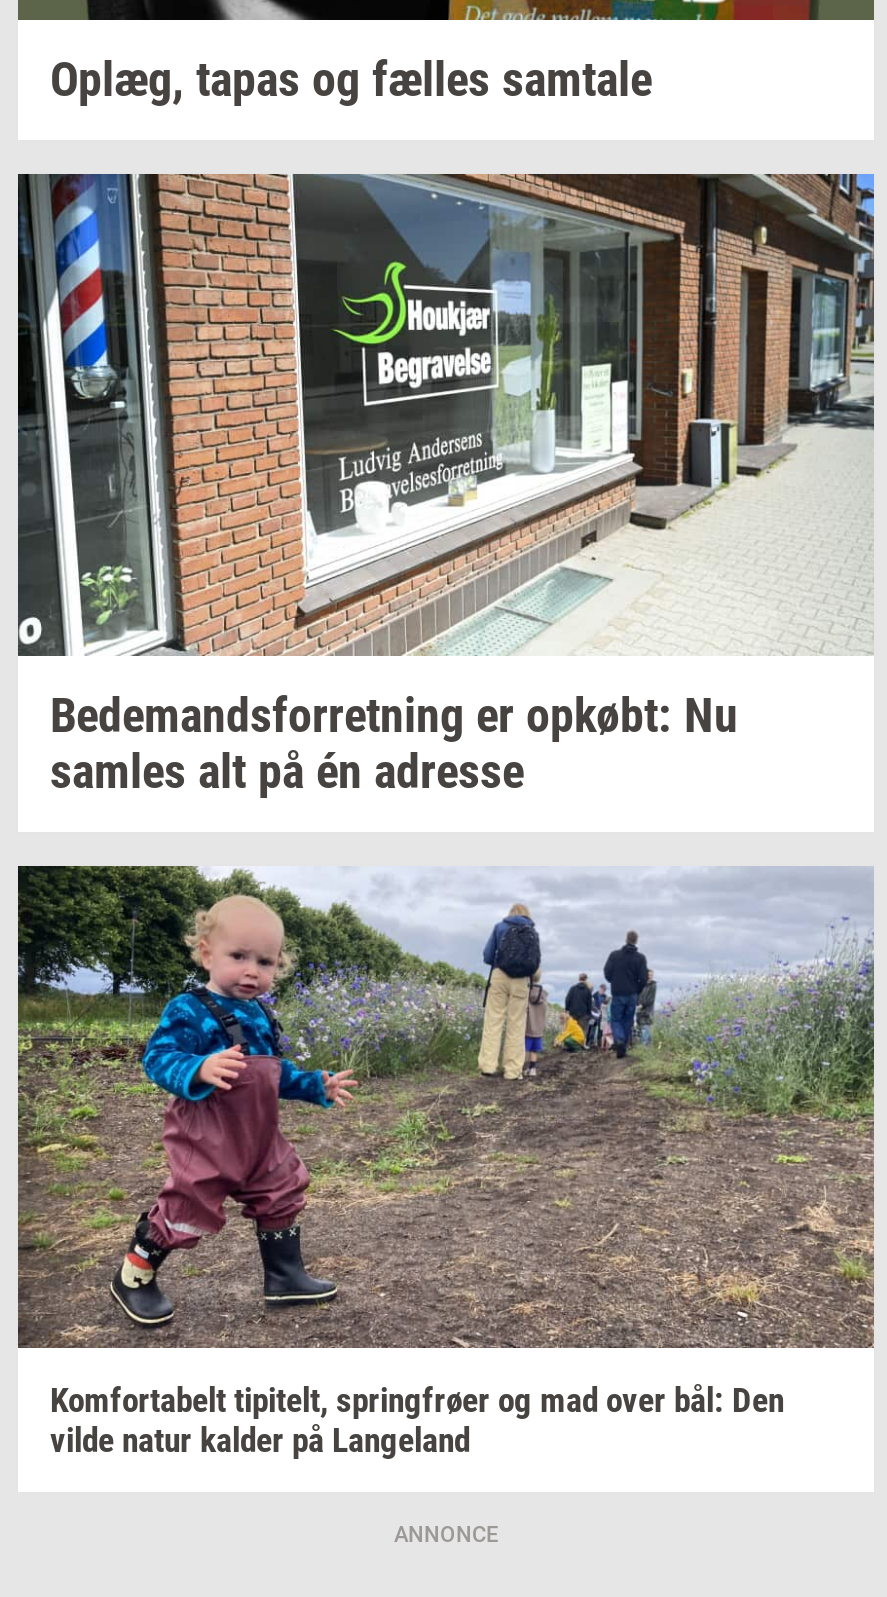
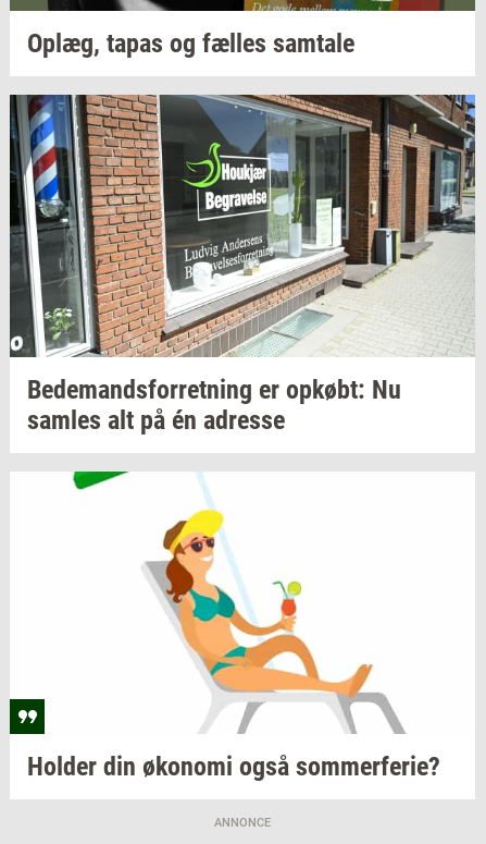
[16,864,876,1460] [image] | Komfortabelt tipitelt, springfrøer og mad over bål: Den | vilde natur kalder på Langeland -> [10,470,475,782] [image] | Holder din økonomi også sommerferie?

